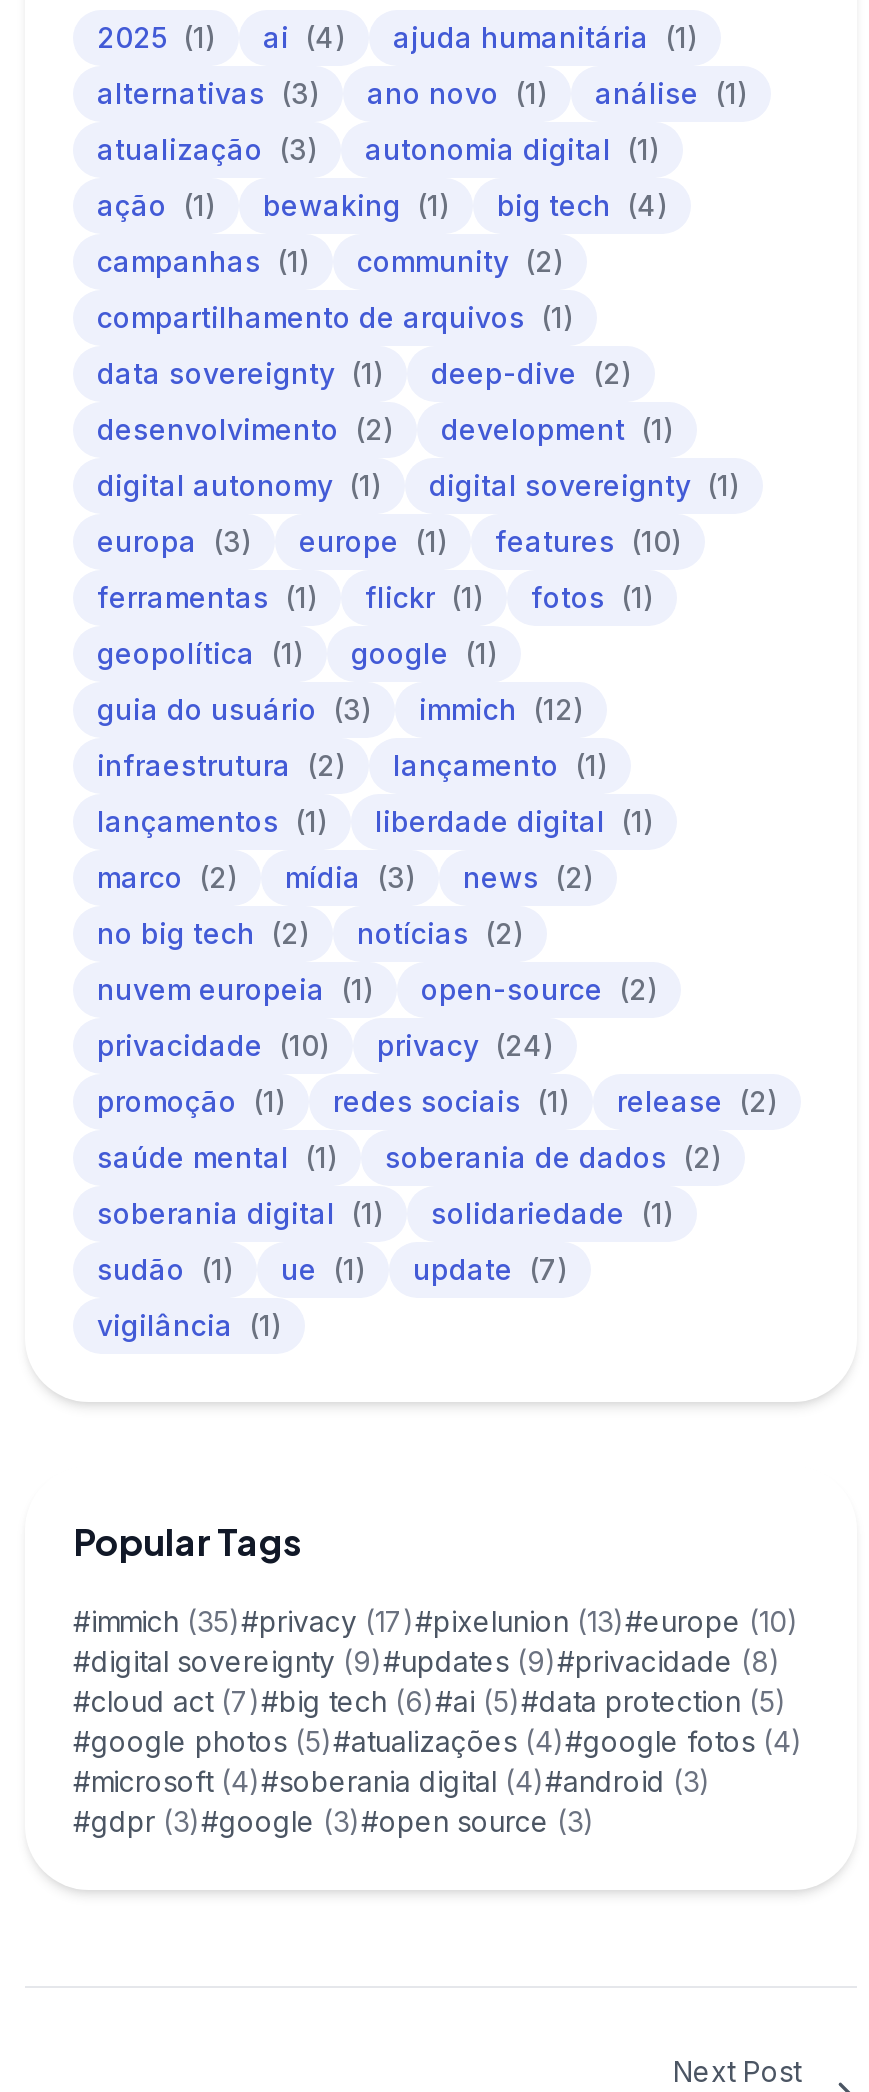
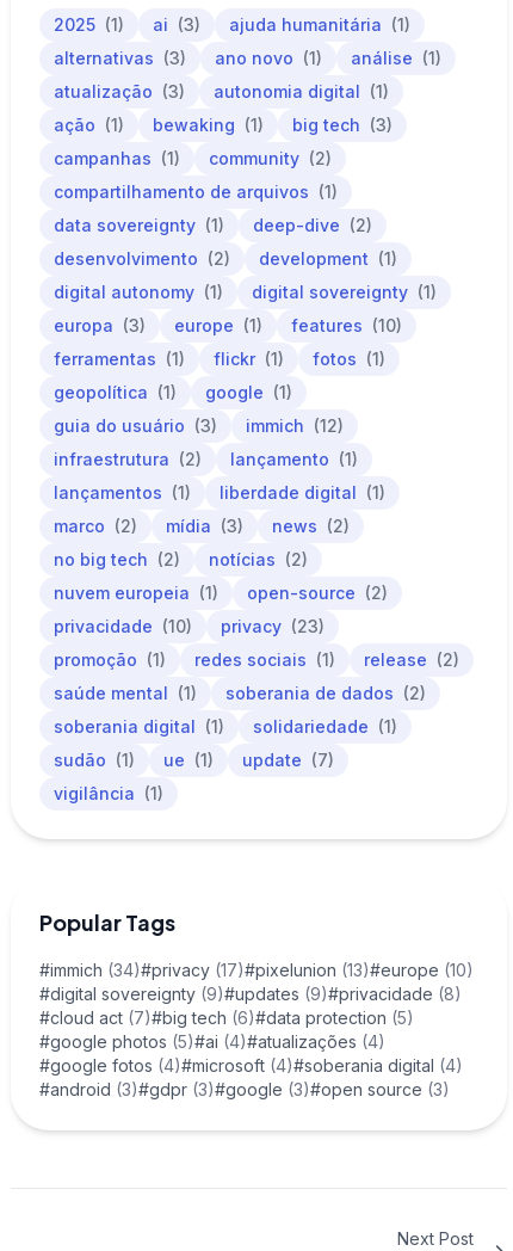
[97,19,697,53] 2025 (1) ai (4) ajuda humanitária (1) -> [54,14,410,34] 2025 (1) ai (3) ajuda humanitária (1)
[97,187,667,221] ação (1) bewaking (1) big tech (4) -> [54,114,393,134] ação (1) bewaking (1) big tech (3)
[97,1027,553,1061] privacidade (10) privacy (24) -> [54,615,325,636] privacidade (10) privacy (23)
[73,1603,799,1637] #immich (35)#privacy (17)#pixelunion (13)#europe (10) -> [39,959,474,980] #immich (34)#privacy (17)#pixelunion (13)#europe (10)
[73,1683,803,1837] #cloud act (7)#big tech (6)#ai (5)#data protection (5) | #google photos (5)#atualizações (4)#google fotos (4) | #microsoft (4)#soberania digital (4)#android (3) | #gdpr (3)#google (3)#open source (3) -> [39,1007,463,1099] #cloud act (7)#big tech (6)#data protection (5) | #google photos (5)#ai (4)#atualizações (4) | #google fotos (4)#microsoft (4)#soberania digital (4) | #android (3)#gdpr (3)#google (3)#open source (3)

